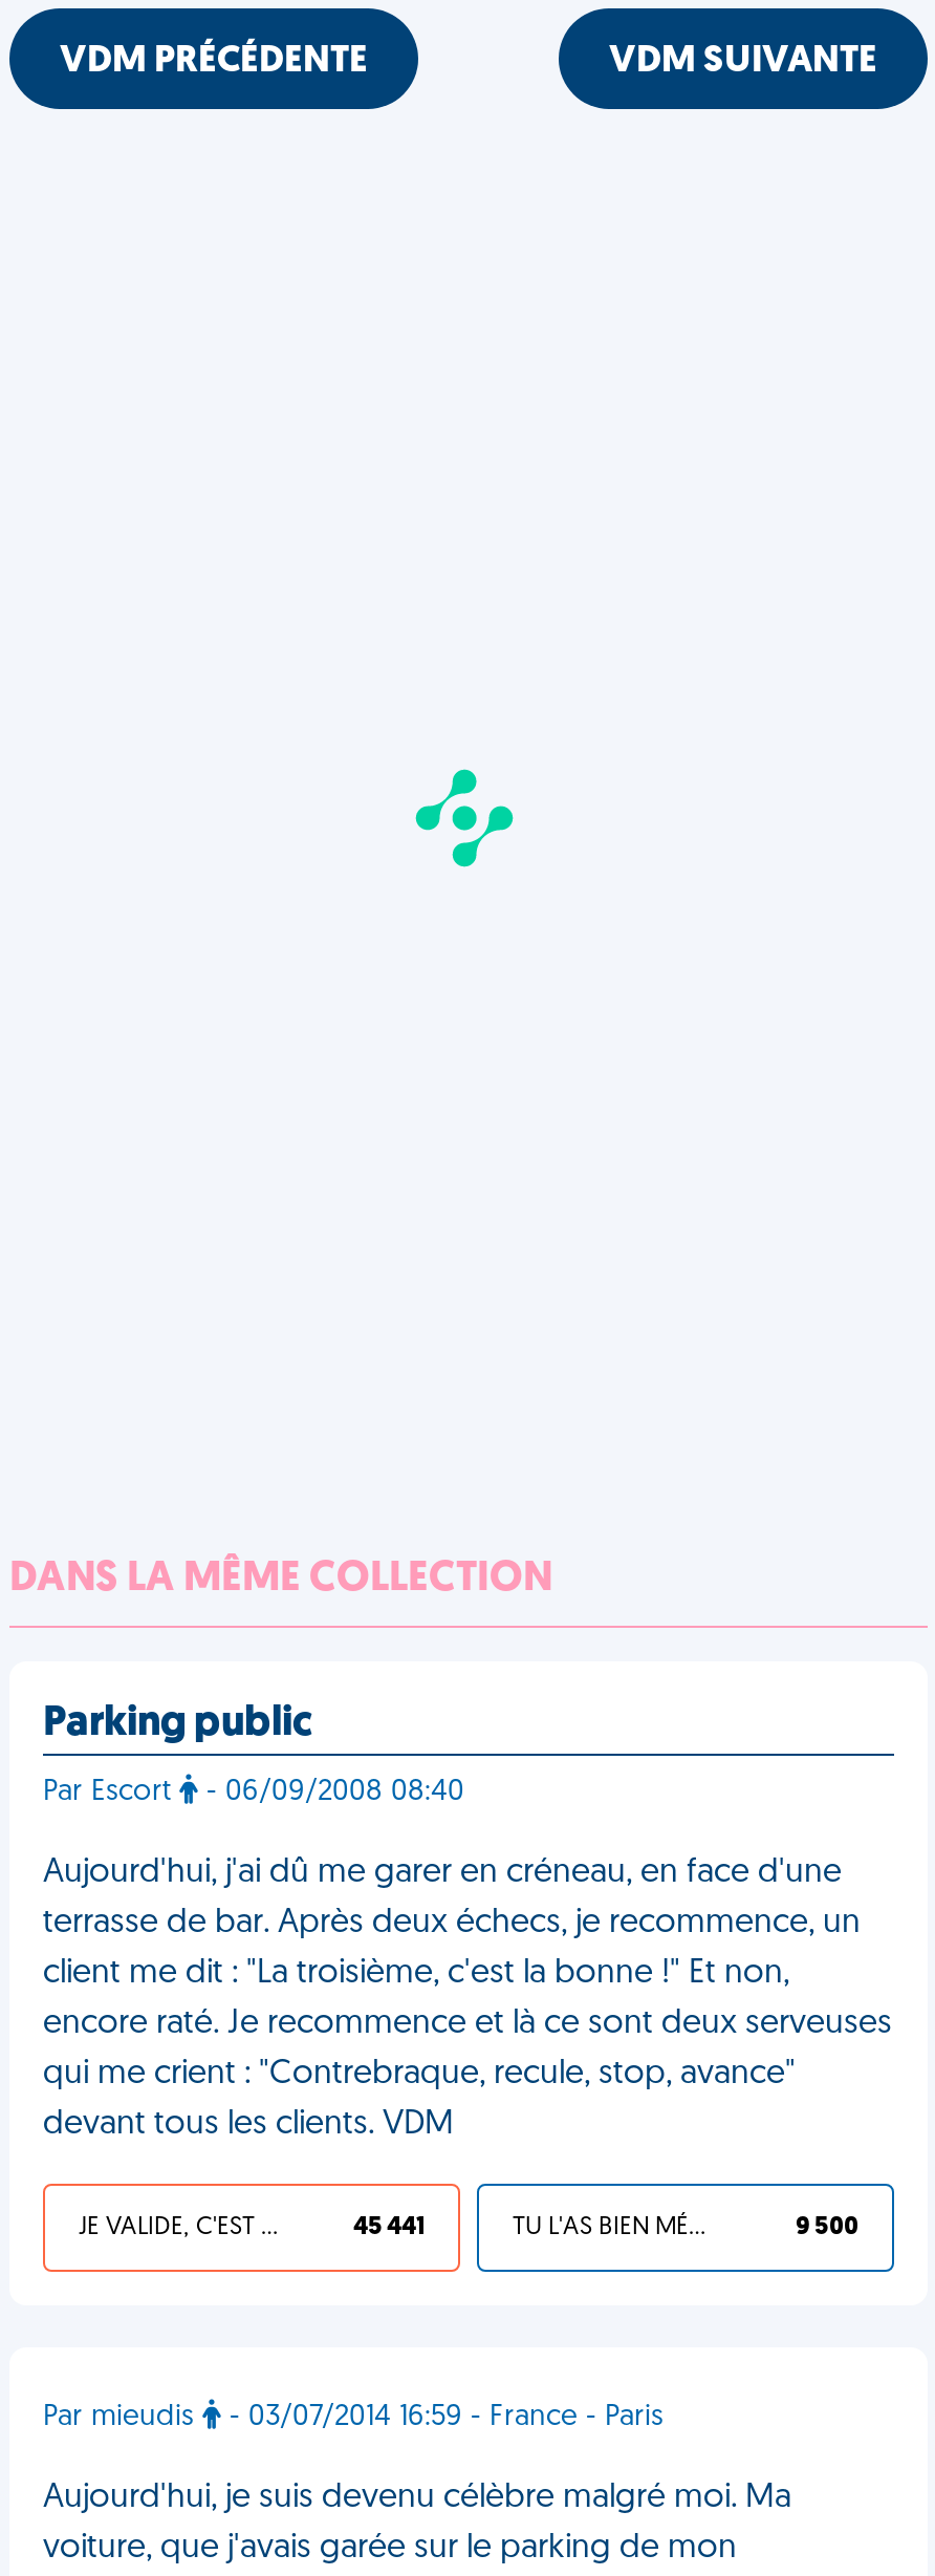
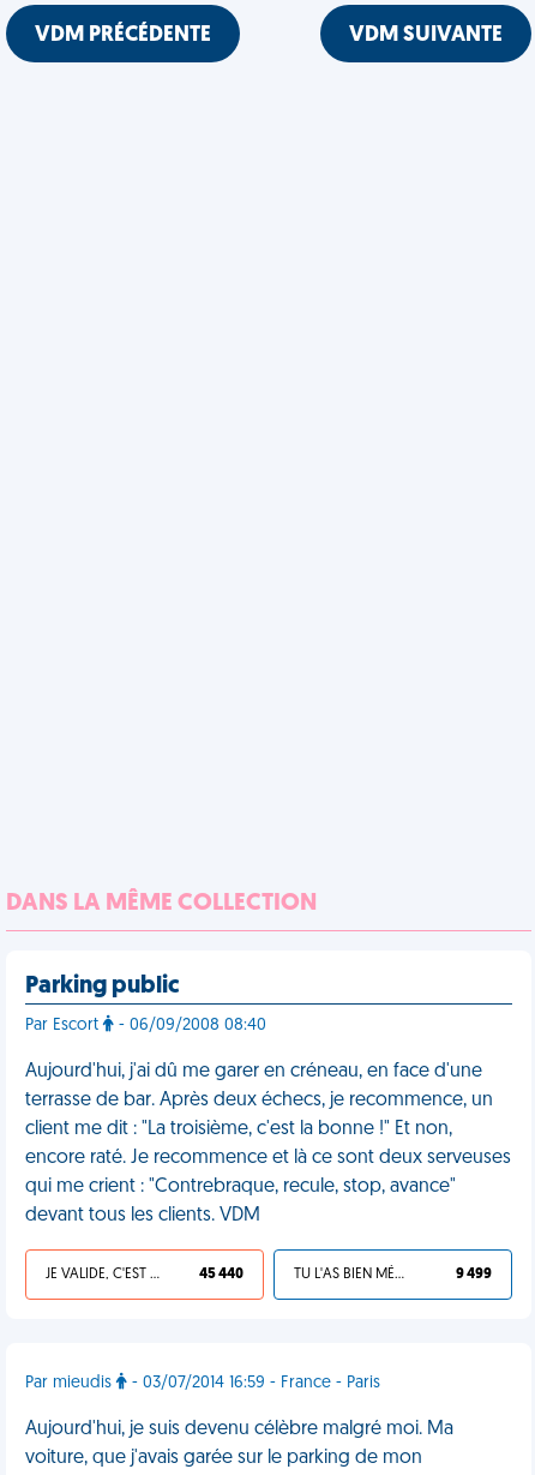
[414,768,515,868] [image] -> none
[353,2215,425,2240] 45 441 -> [199,1267,244,1282] 45 440
[796,2215,858,2240] 9 500 -> [456,1267,492,1282] 9 499

